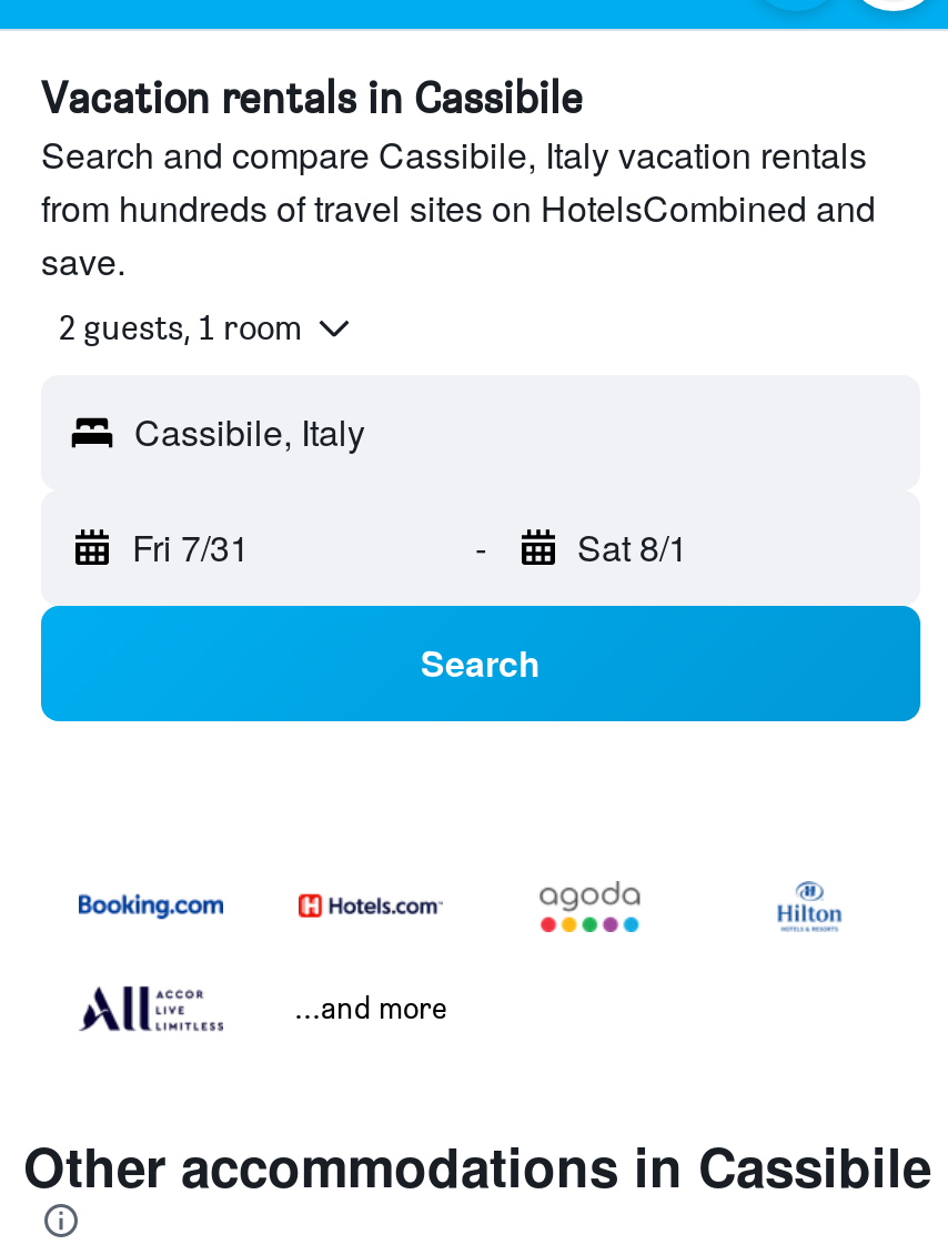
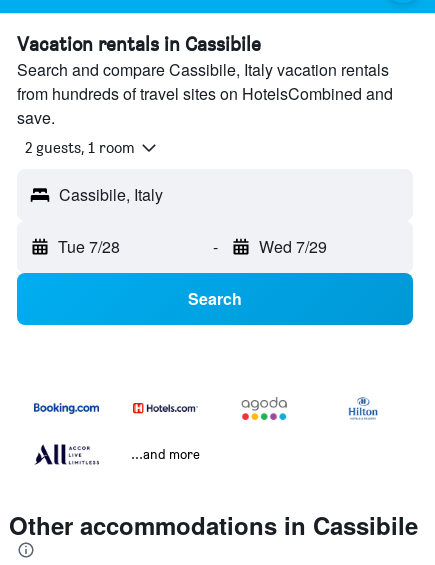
[132,522,250,573] Fri 7/31 -> [58,235,120,258] Tue 7/28
[577,522,688,573] Sat 8/1 -> [258,235,326,258] Wed 7/29

